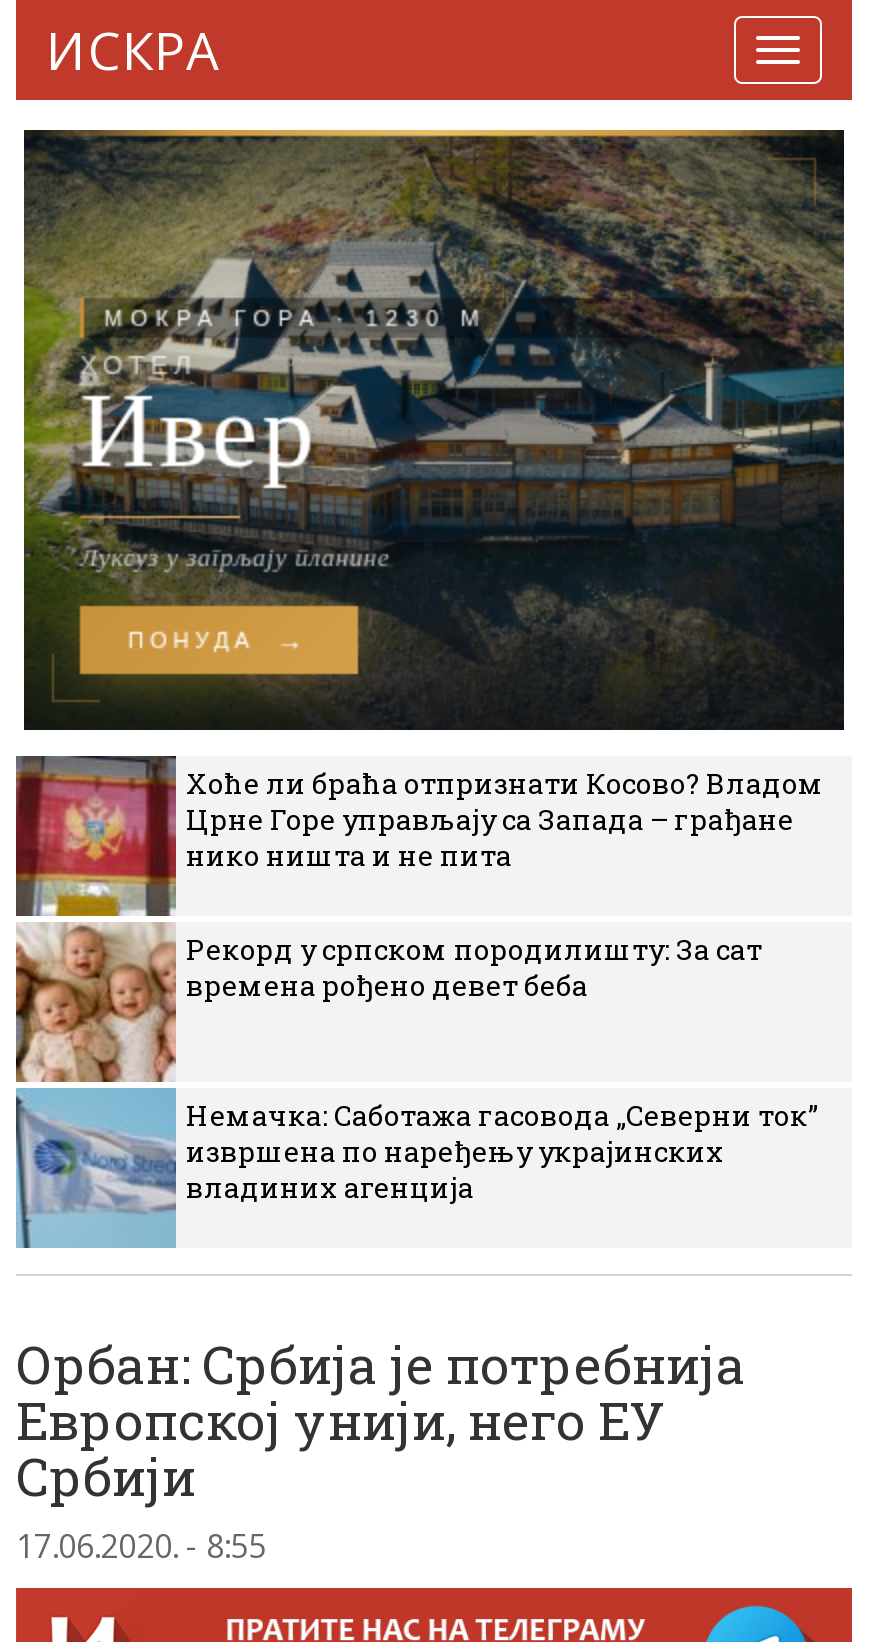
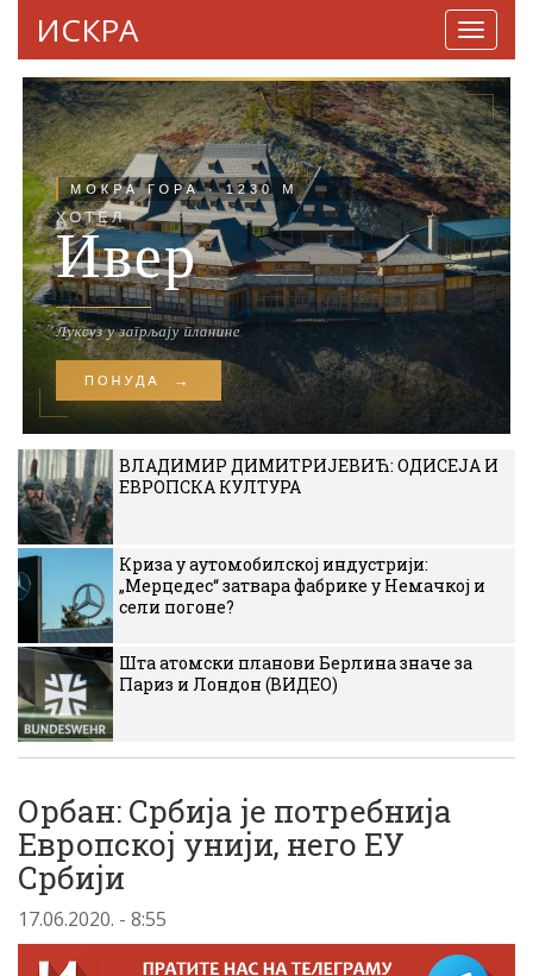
[14,756,824,1248] [image] | Хоће ли браћа отпризнати Косово? Владом | Црне Горе управљају са Запада – грађане | нико ништа и не пита -> [17,449,498,743] [image] | ВЛАДИМИР ДИМИТРИЈЕВИЋ: ОДИСЕЈА И | ЕВРОПСКА КУЛТУРА
[186,930,762,1004] Рекорд у српском породилишту: За сат | времена рођено девет беба -> [119,553,485,618] Криза у аутомобилској индустрији: | „Мерцедес“ затвара фабрике у Немачкој и | сели погоне?
[186,1096,818,1206] Немачка: Саботажа гасовода „Северни ток” | извршена по наређењу украјинских | владиних агенција -> [119,651,472,695] Шта атомски планови Берлина значе за | Париз и Лондон (ВИДЕО)

